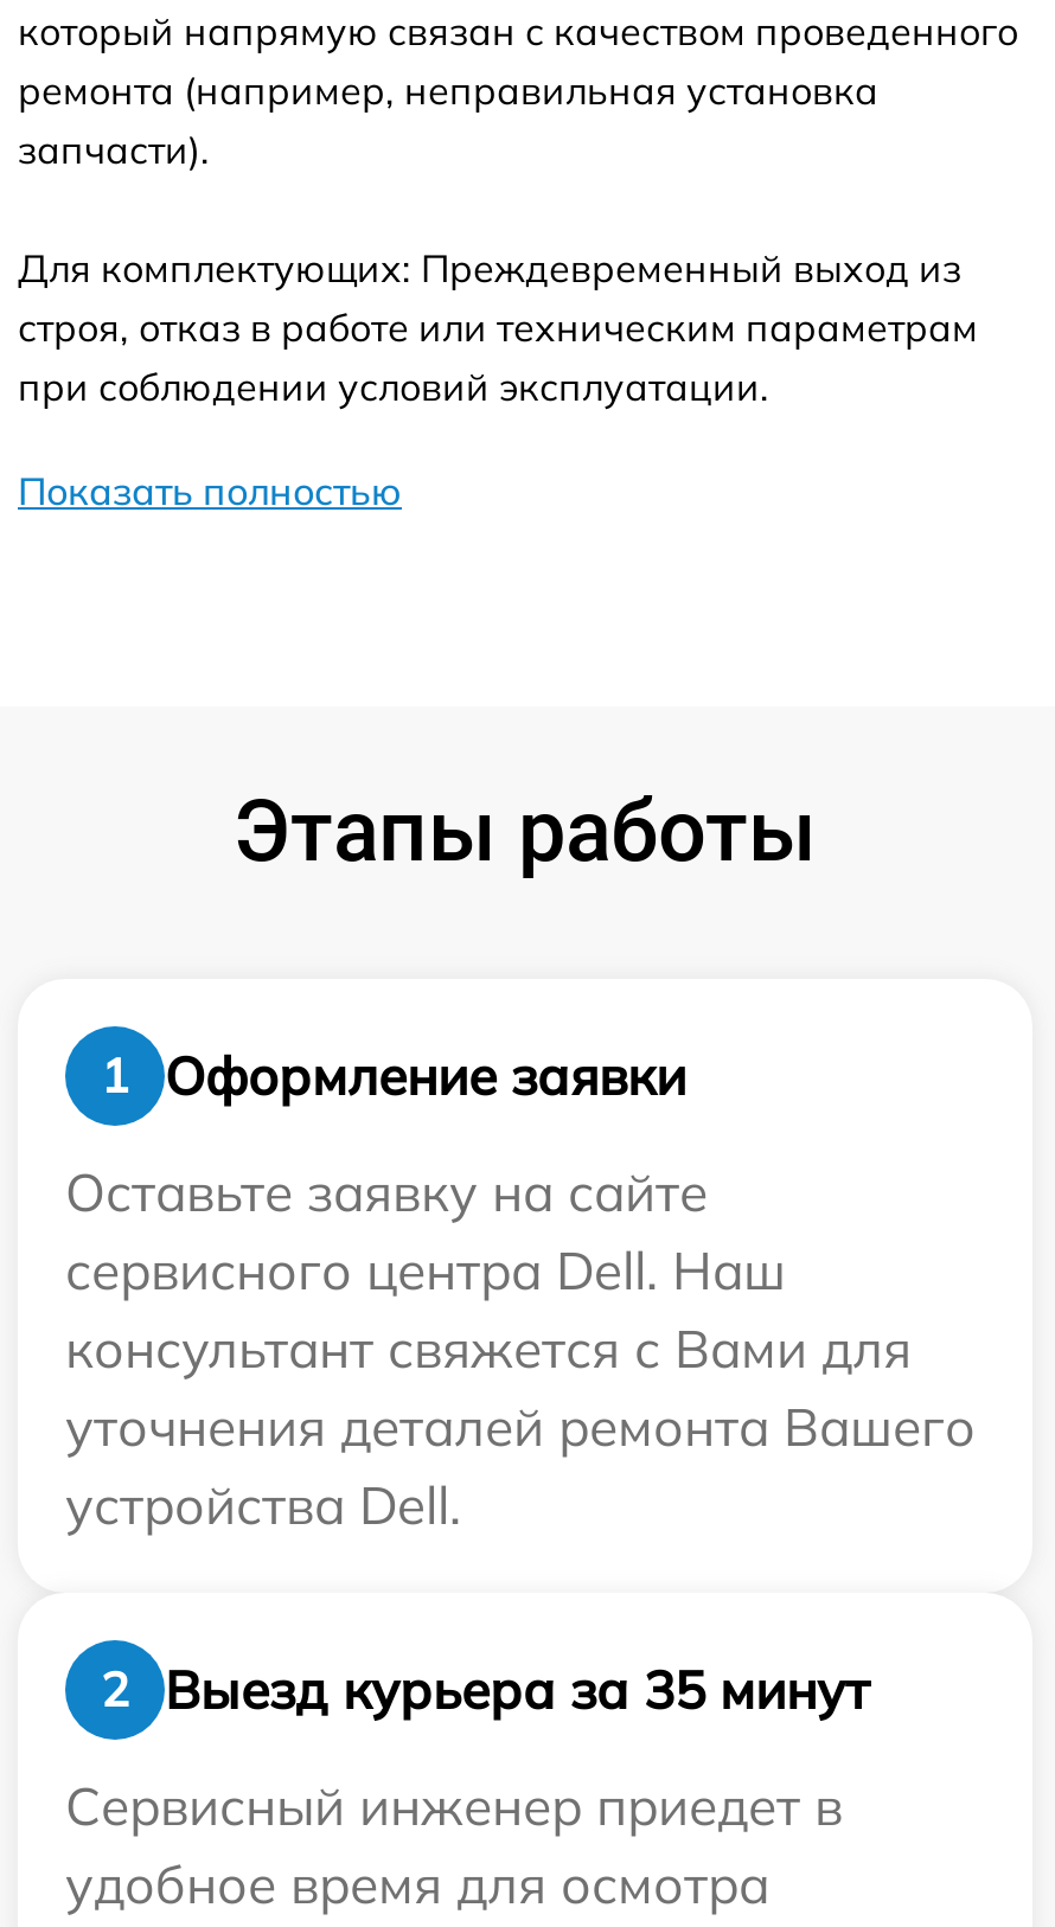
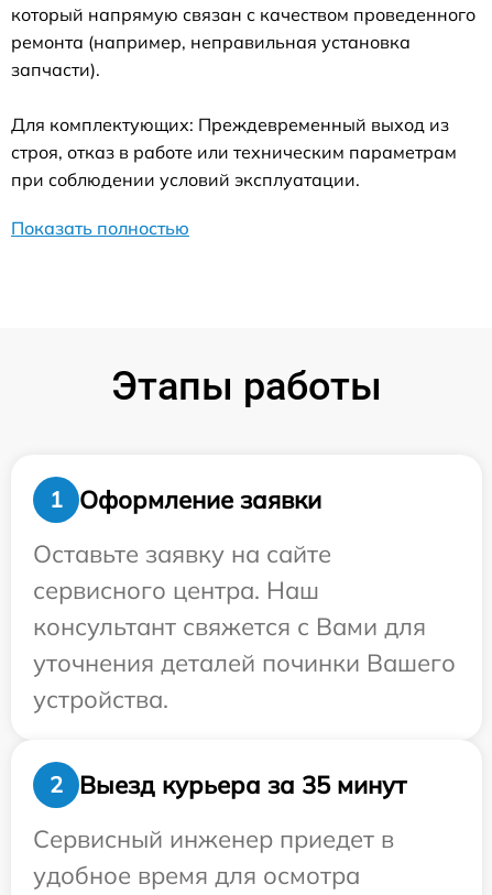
[65,1237,786,1304] сервисного центра Dell. Наш -> [33,575,319,605] сервисного центра. Наш
[65,1394,976,1538] уточнения деталей ремонта Вашего | устройства Dell. -> [33,647,456,714] уточнения деталей починки Вашего | устройства.

